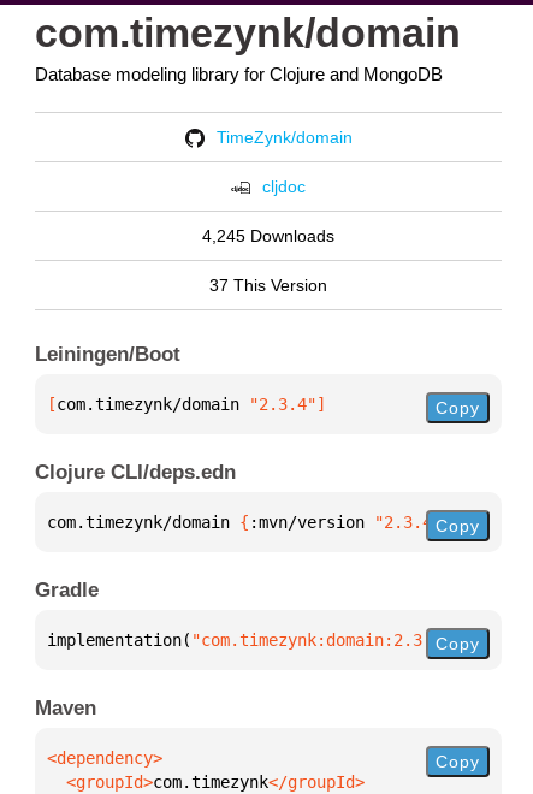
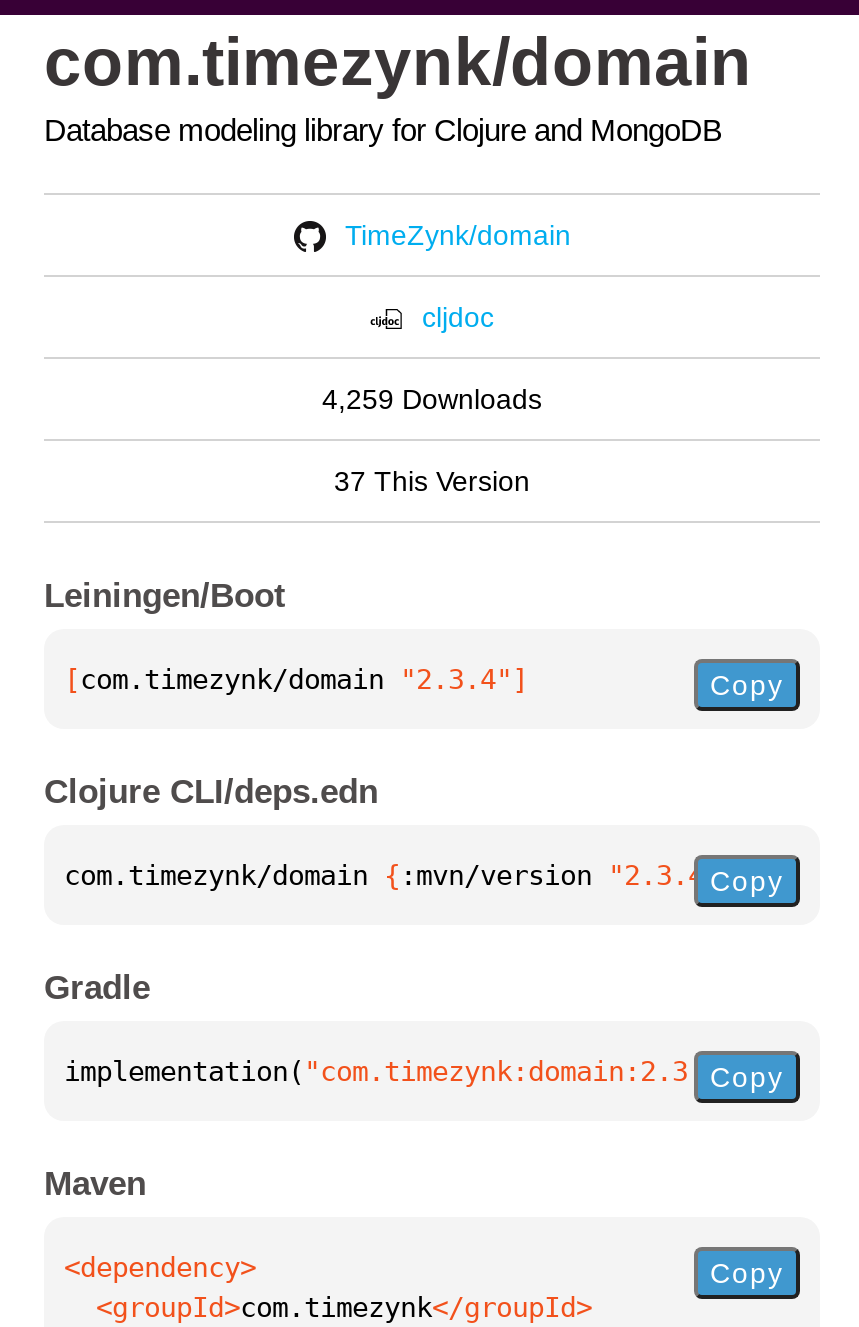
[202,226,334,245] 4,245 Downloads -> [322,383,542,415] 4,259 Downloads

